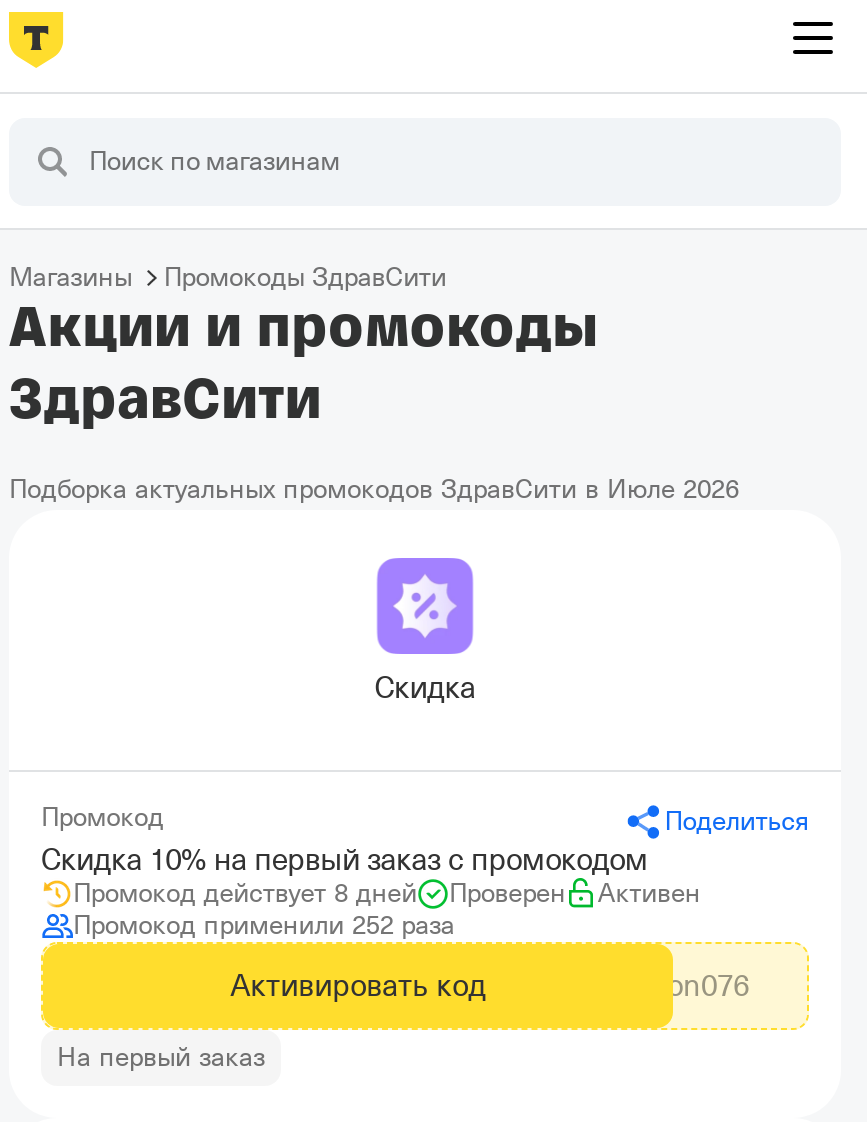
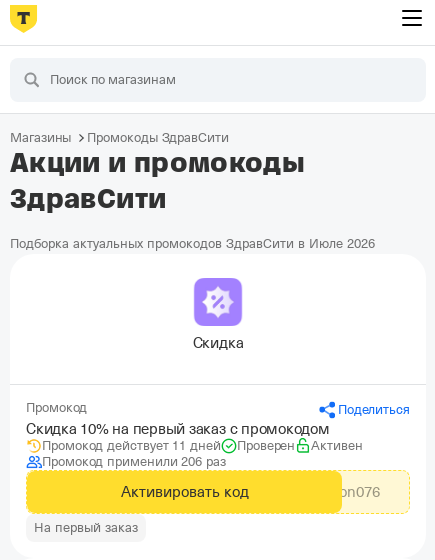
[73,878,417,908] Промокод действует 8 дней -> [42,438,221,453] Промокод действует 11 дней
[73,910,455,940] Промокод применили 252 раза -> [42,454,226,469] Промокод применили 206 раз

